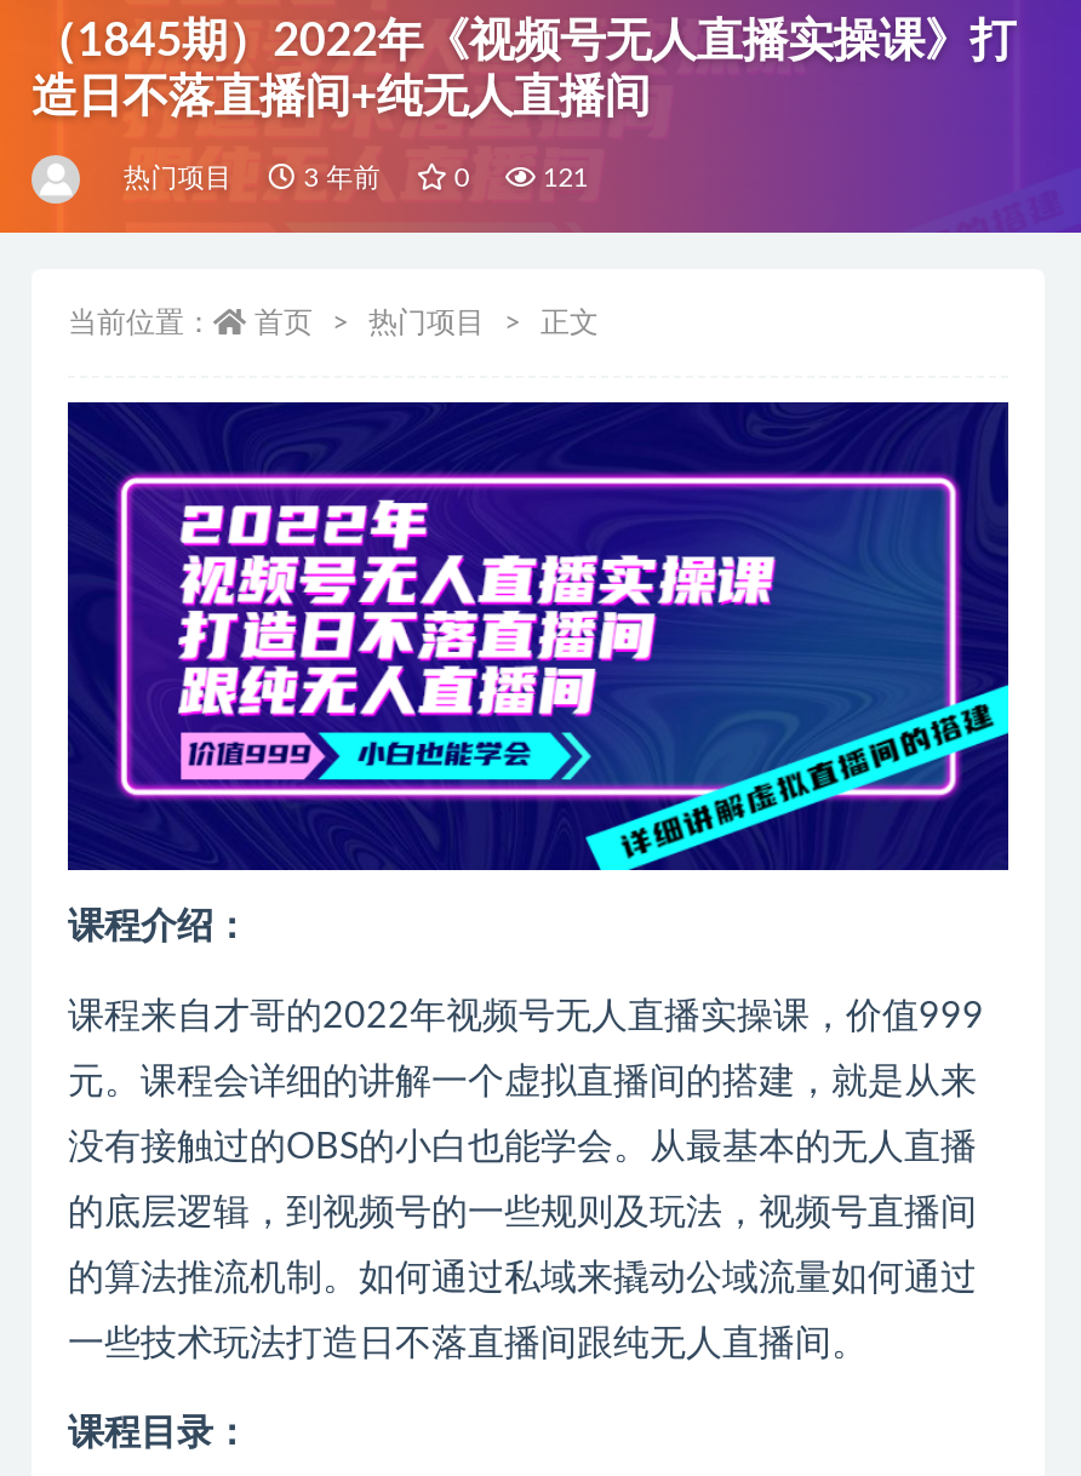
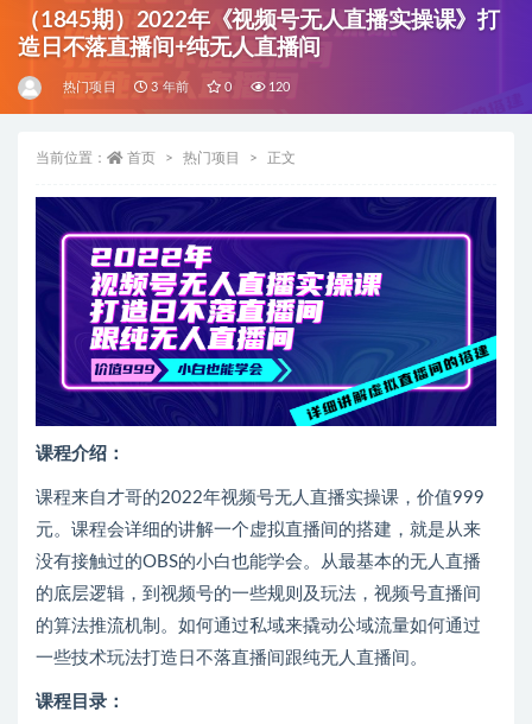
[535,165,588,191] 121 -> [265,81,290,94] 120

